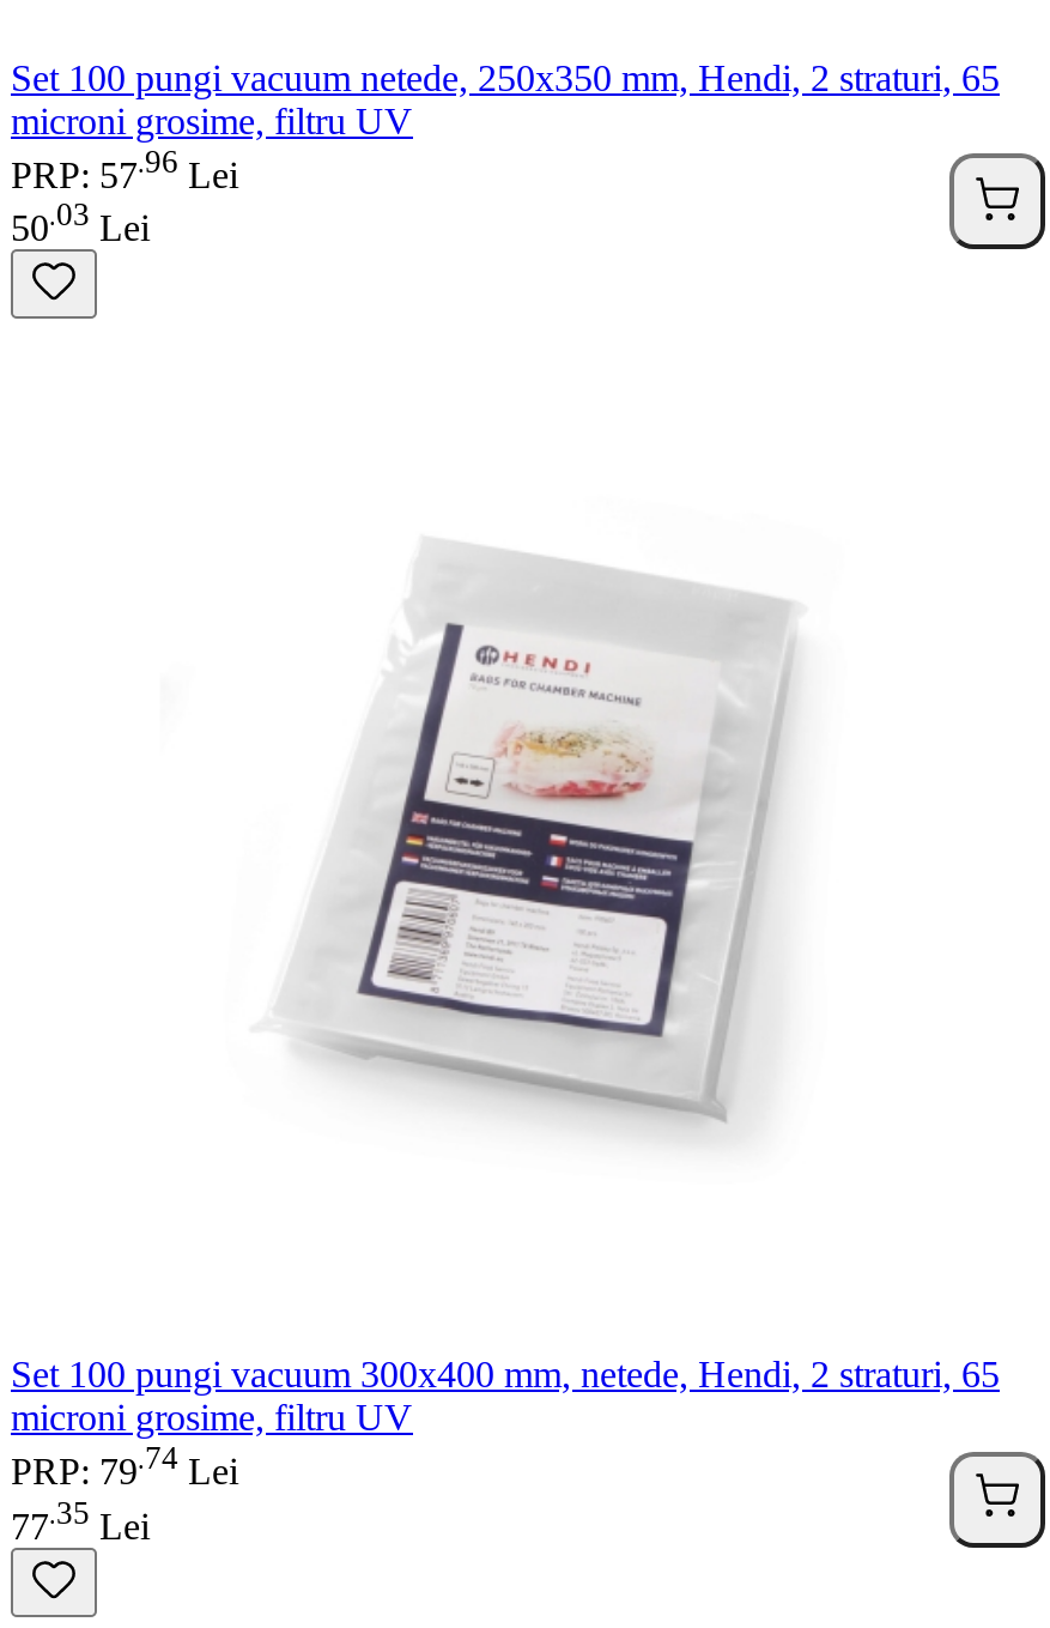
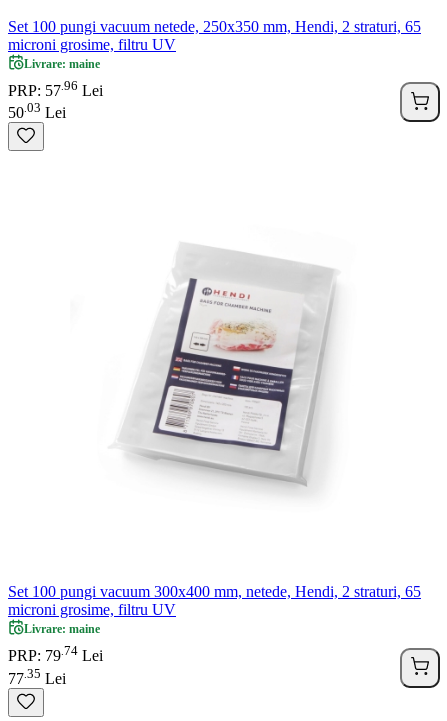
none -> [24,57,100,71] Livrare: maine
none -> [24,622,100,636] Livrare: maine

